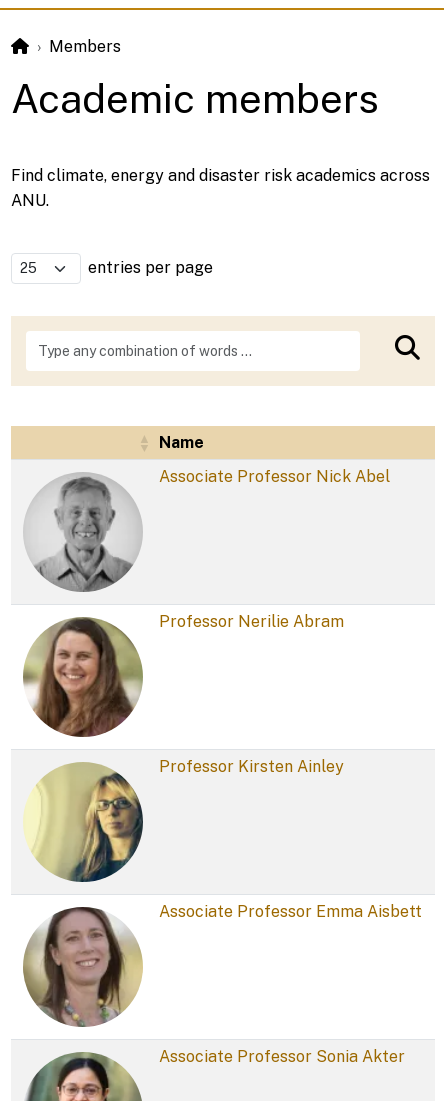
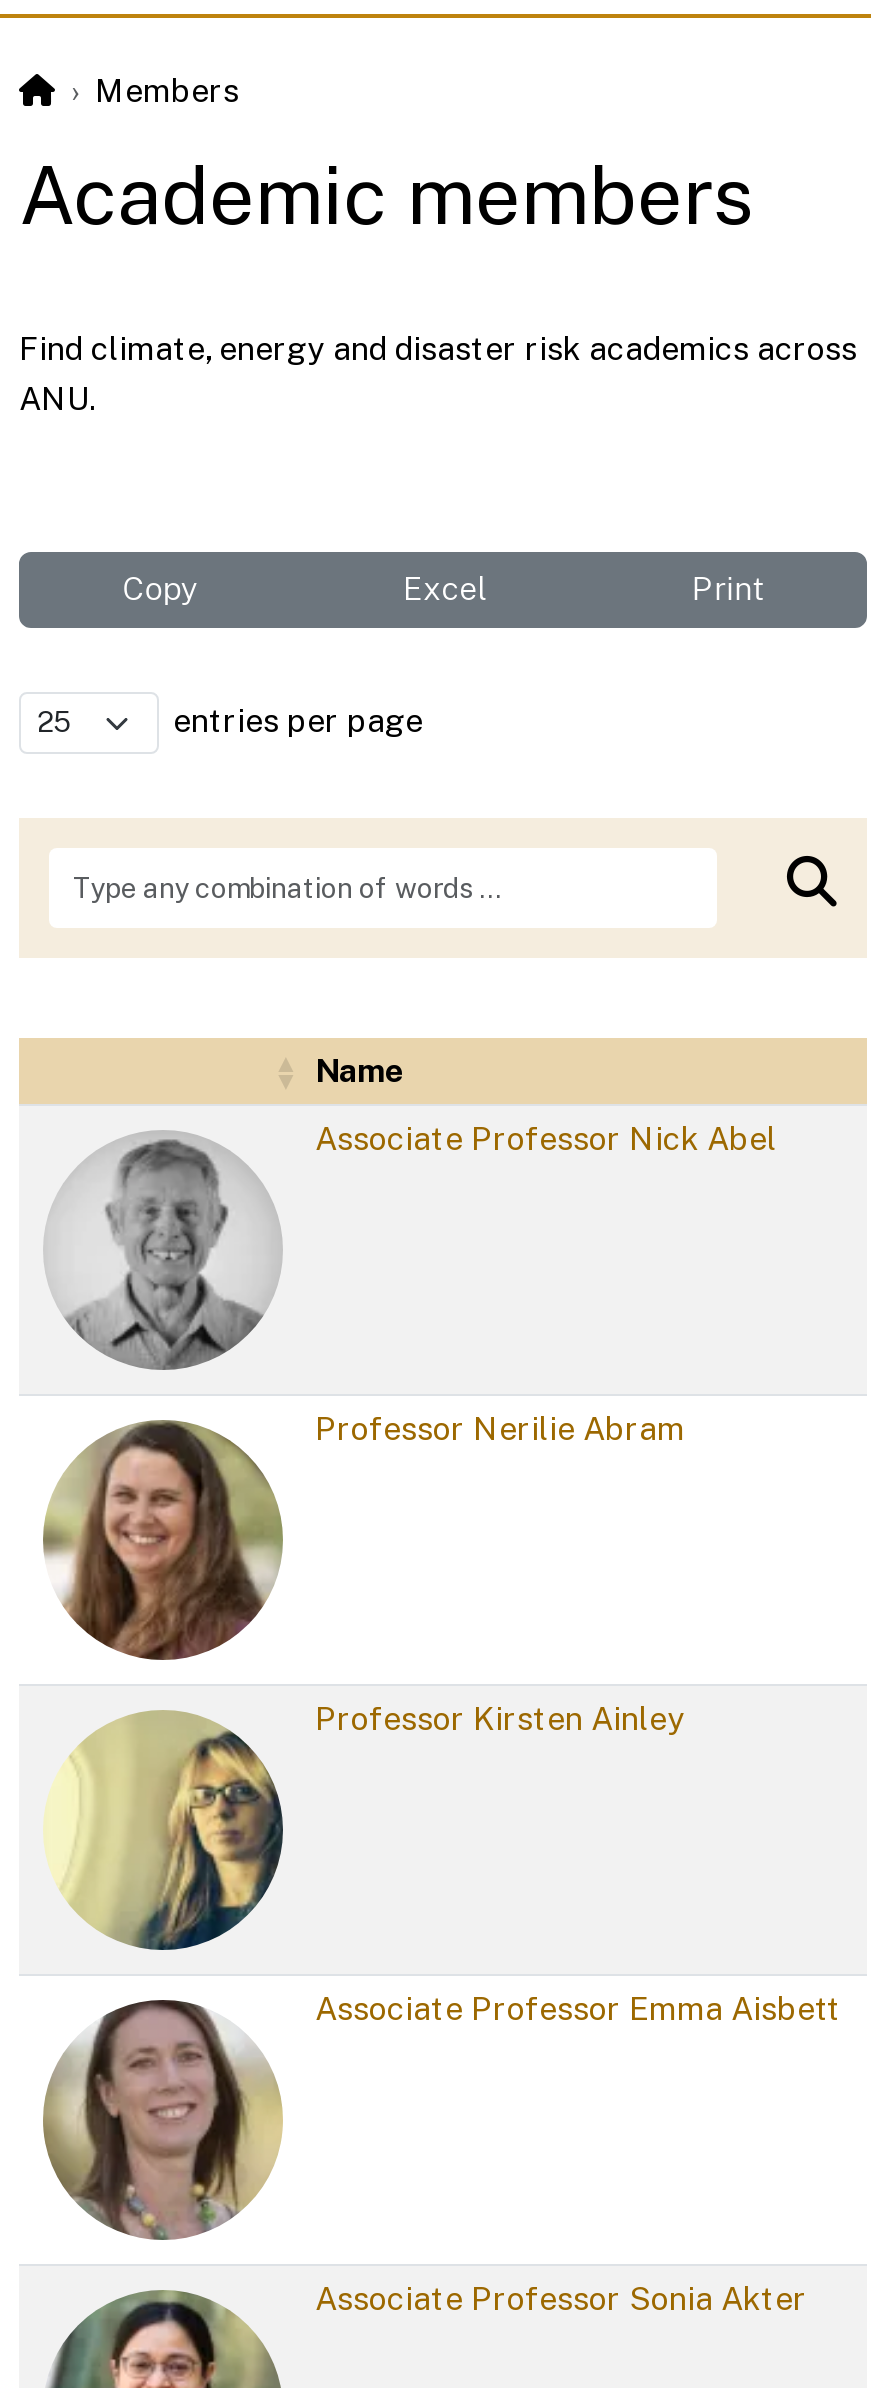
none -> [122,570,764,608] Copy | Excel | Print

